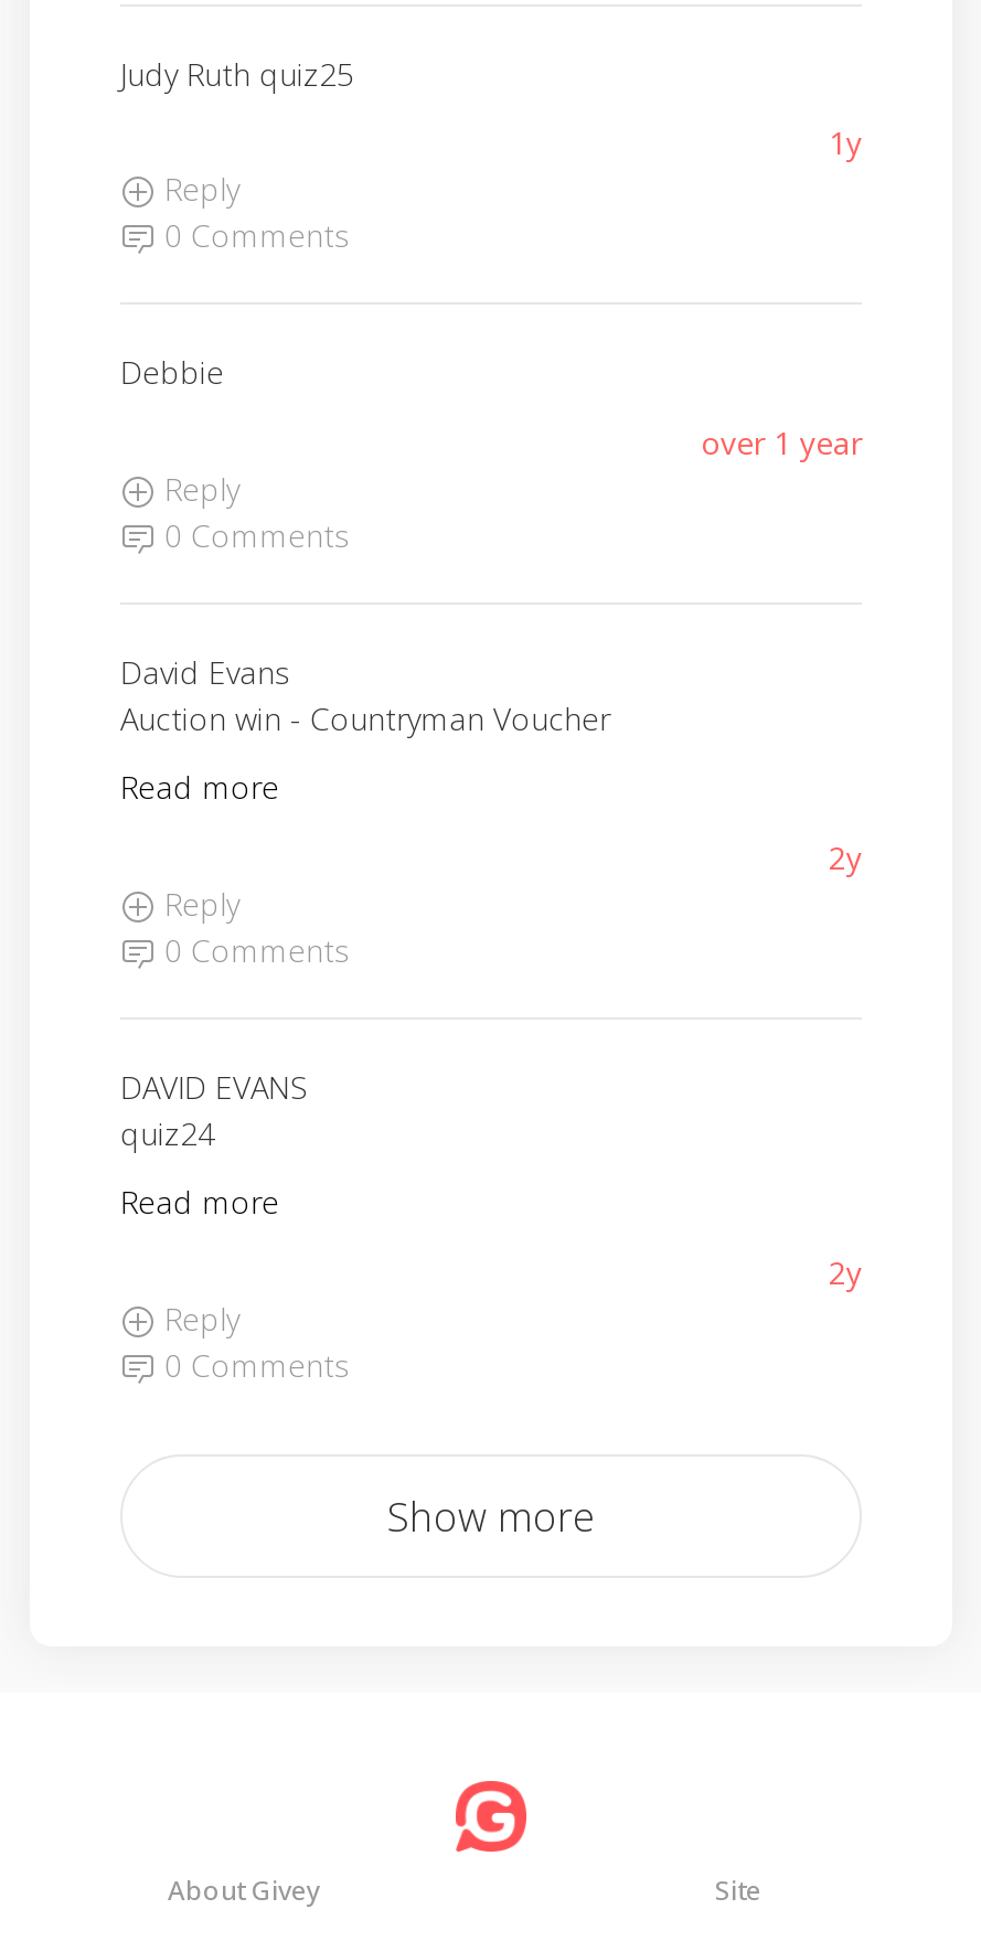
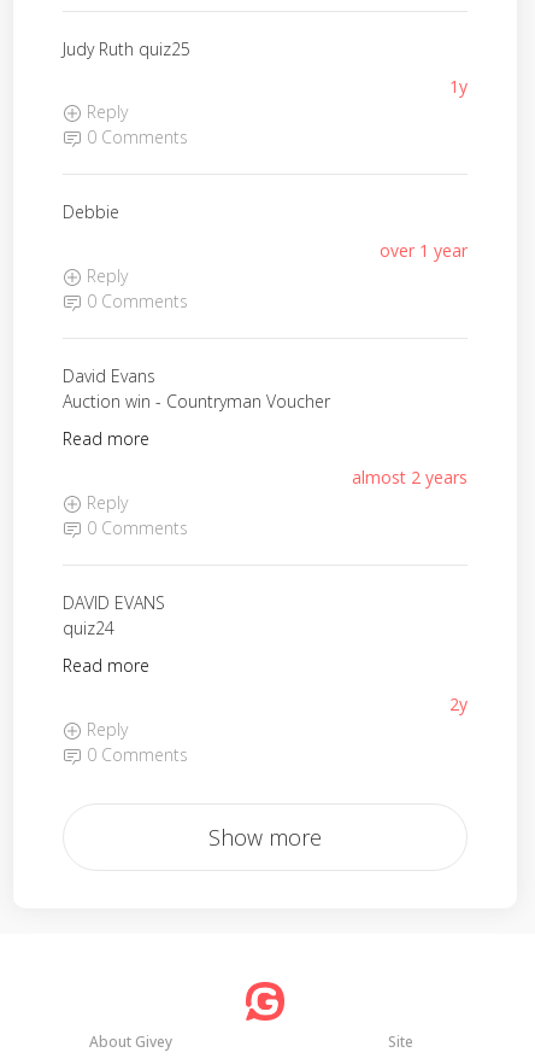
[829,835,862,877] 2y -> [352,465,468,488] almost 2 years

